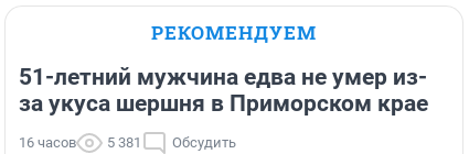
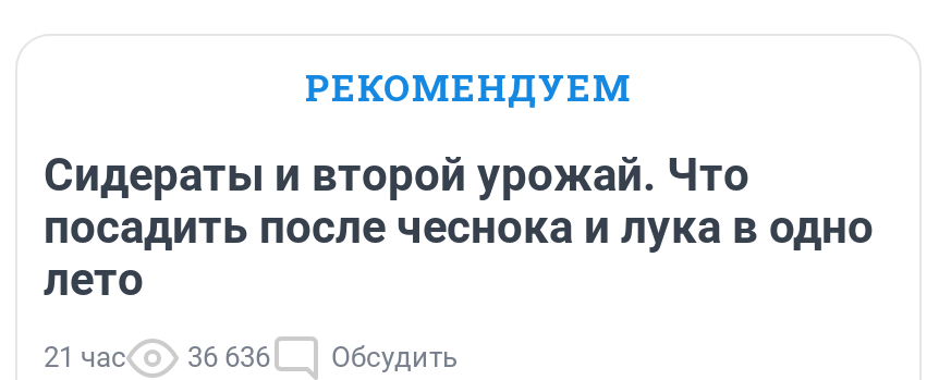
[19,63,428,116] 51-летний мужчина едва не умер из- | за укуса шершня в Приморском крае -> [44,148,874,305] Сидераты и второй урожай. Что | посадить после чеснока и лука в одно | лето
[19,134,141,150] 16 часов | 5 381 -> [44,340,270,372] 21 час | 36 636

